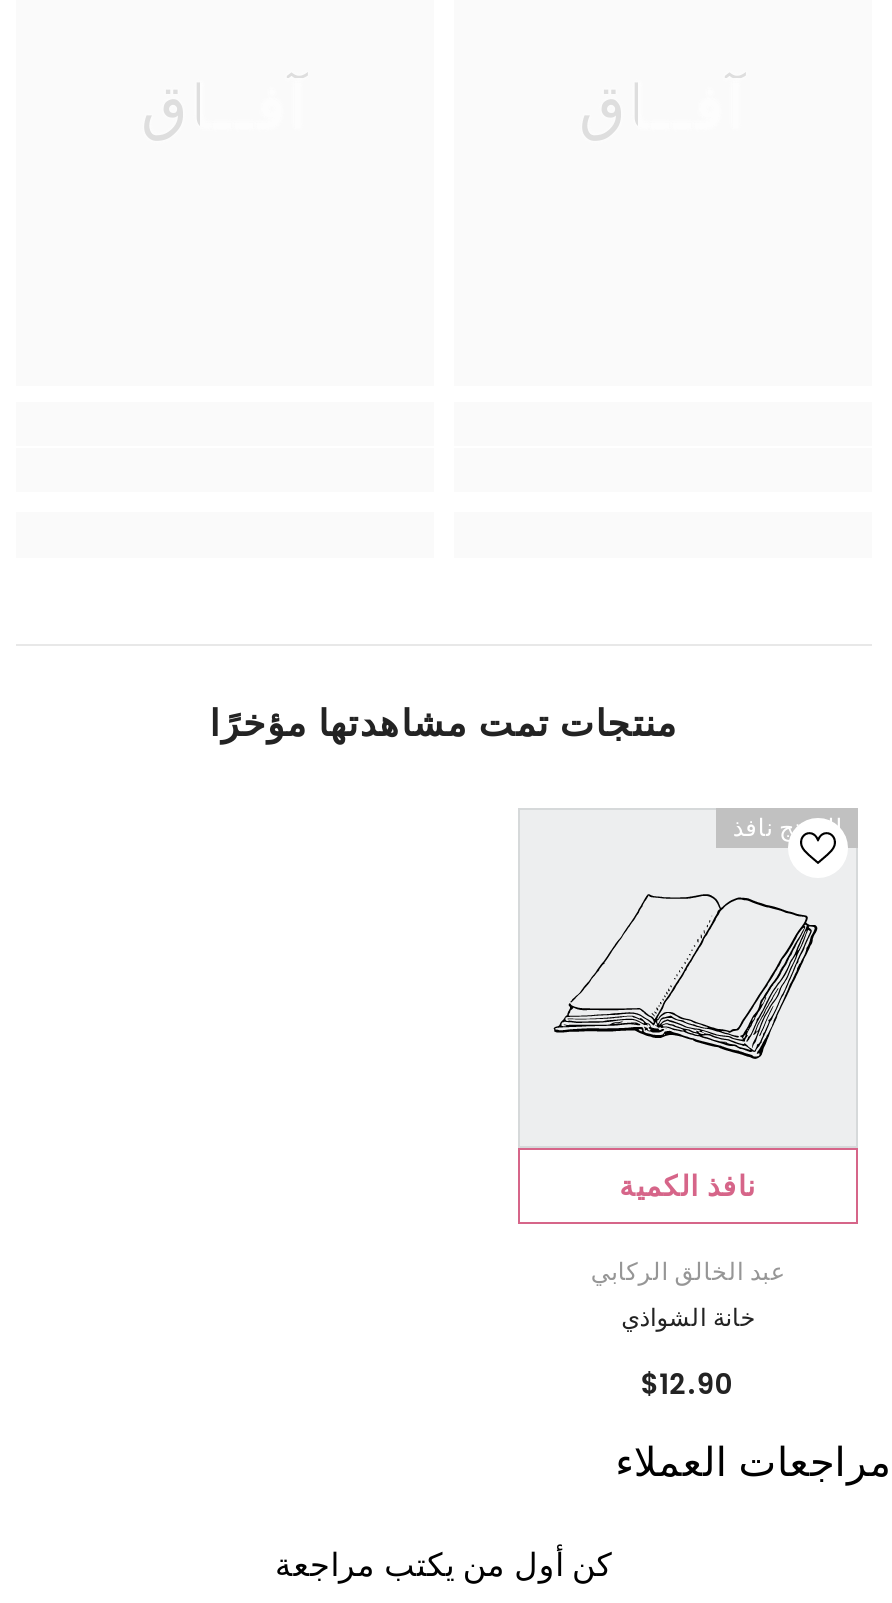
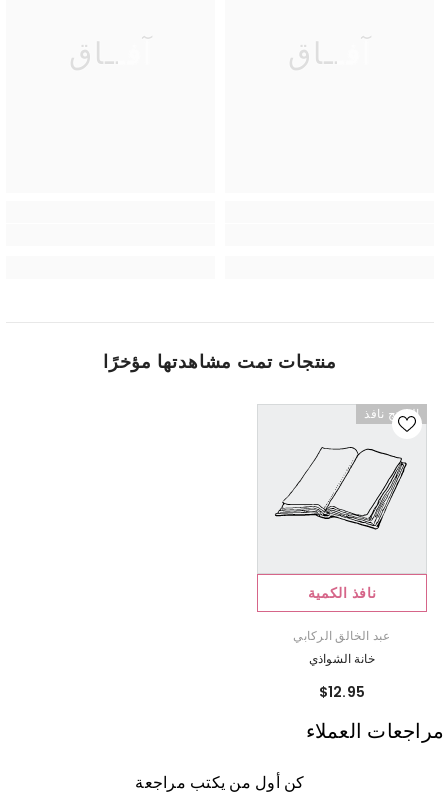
[640,1364,736,1404] $12.90 -> [319,682,365,702] $12.95

